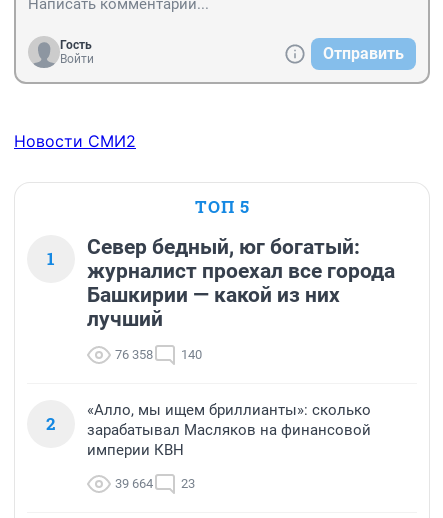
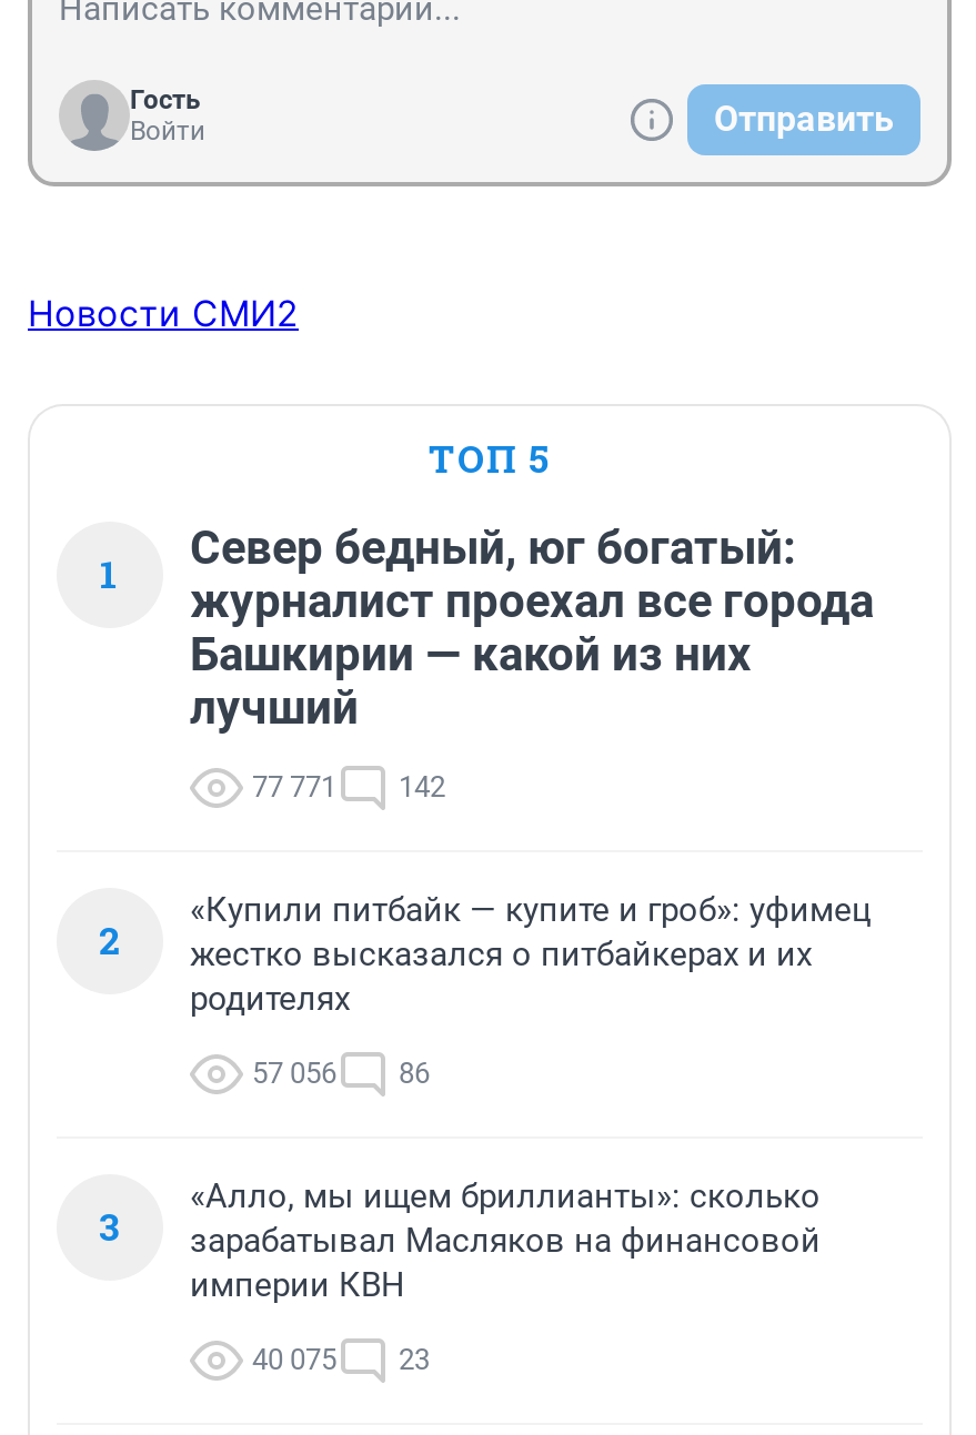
none -> [99,889,872,1251] «Купили питбайк — купите и гроб»: уфимец | жестко высказался о питбайкерах и их | родителях | 57 056 | 86 | 3
[115,347,153,362] 76 358 -> [252,770,336,803] 77 771
[181,347,202,362] 140 -> [399,770,445,803] 142
[115,476,195,491] 39 664 23 -> [252,1342,430,1376] 40 075 23

